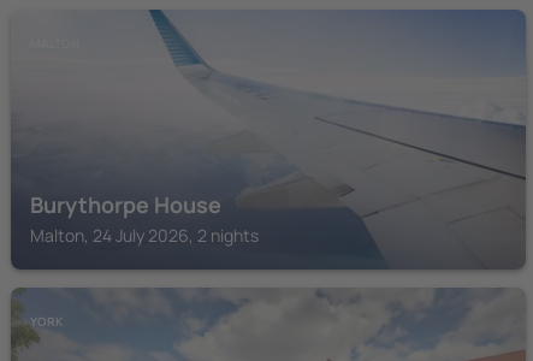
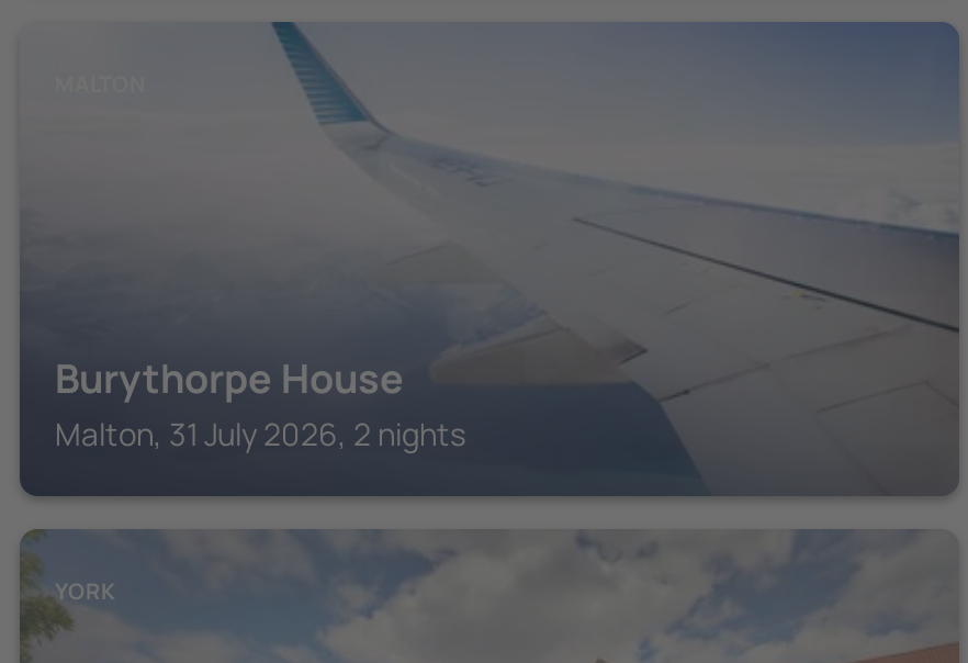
[30,224,259,247] Malton, 24 July 2026, 2 nights -> [55,413,465,454] Malton, 31 July 2026, 2 nights

